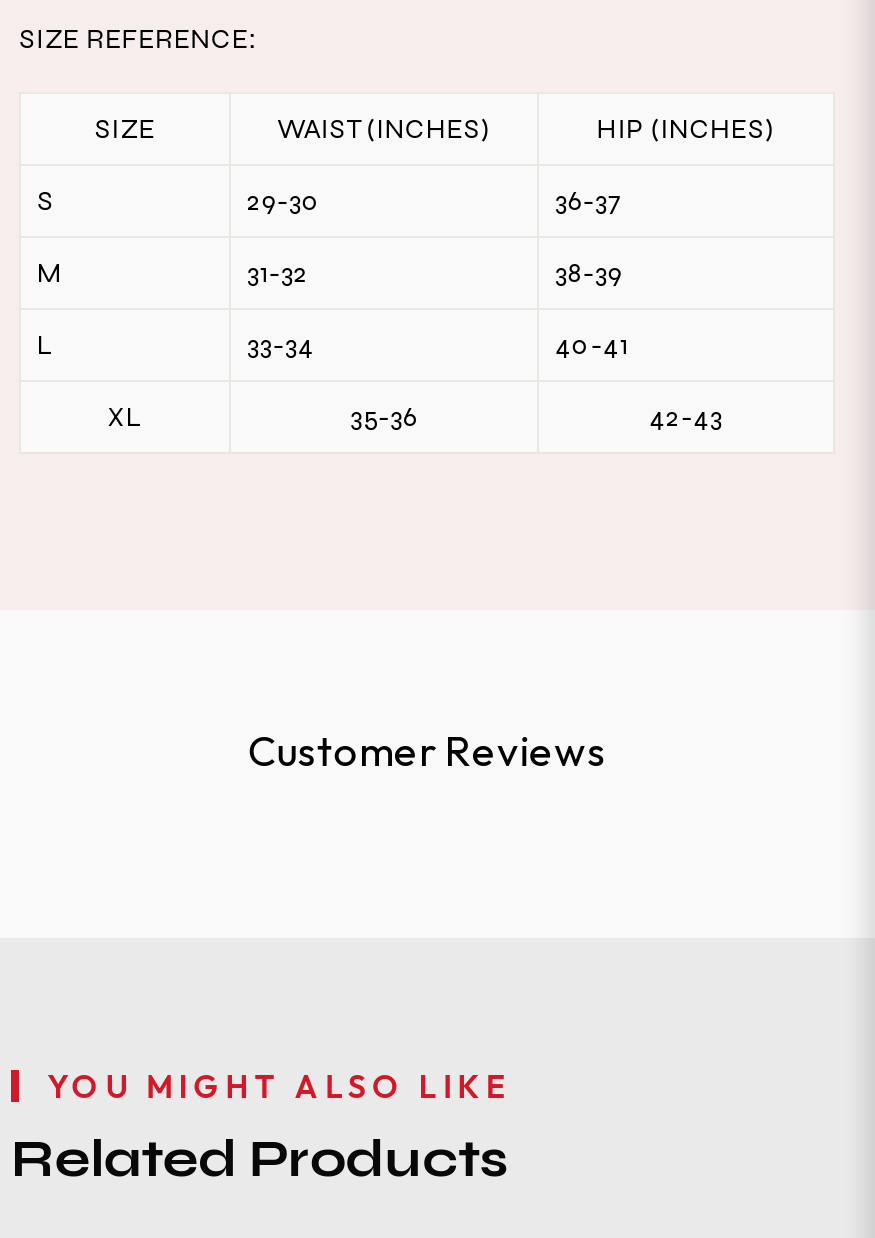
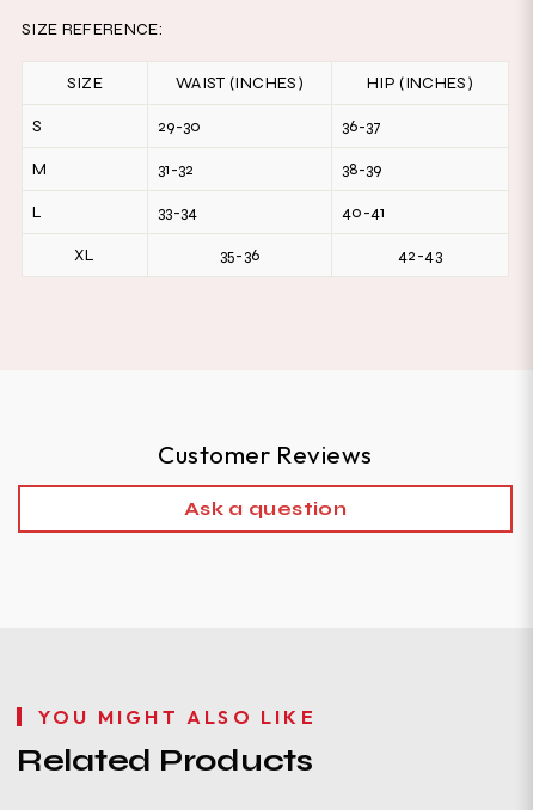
none -> [184,497,346,520] Ask a question

